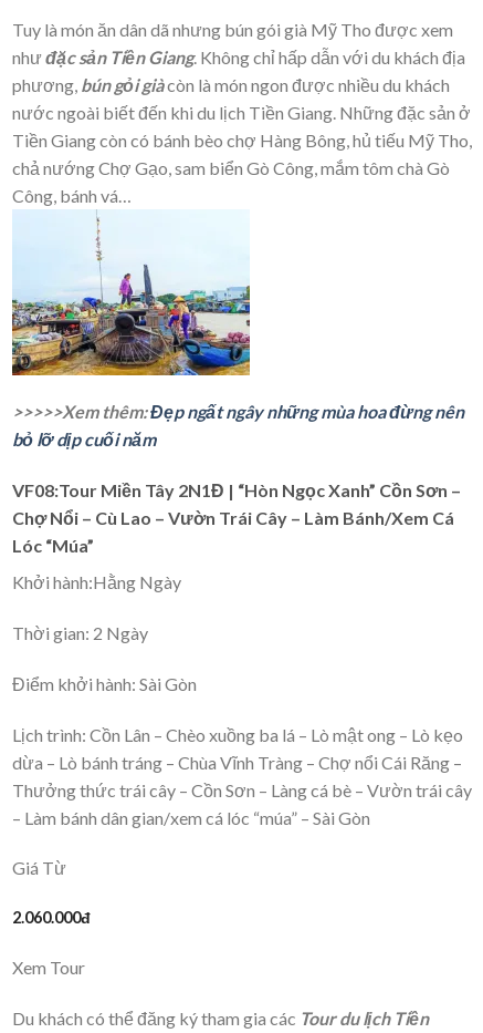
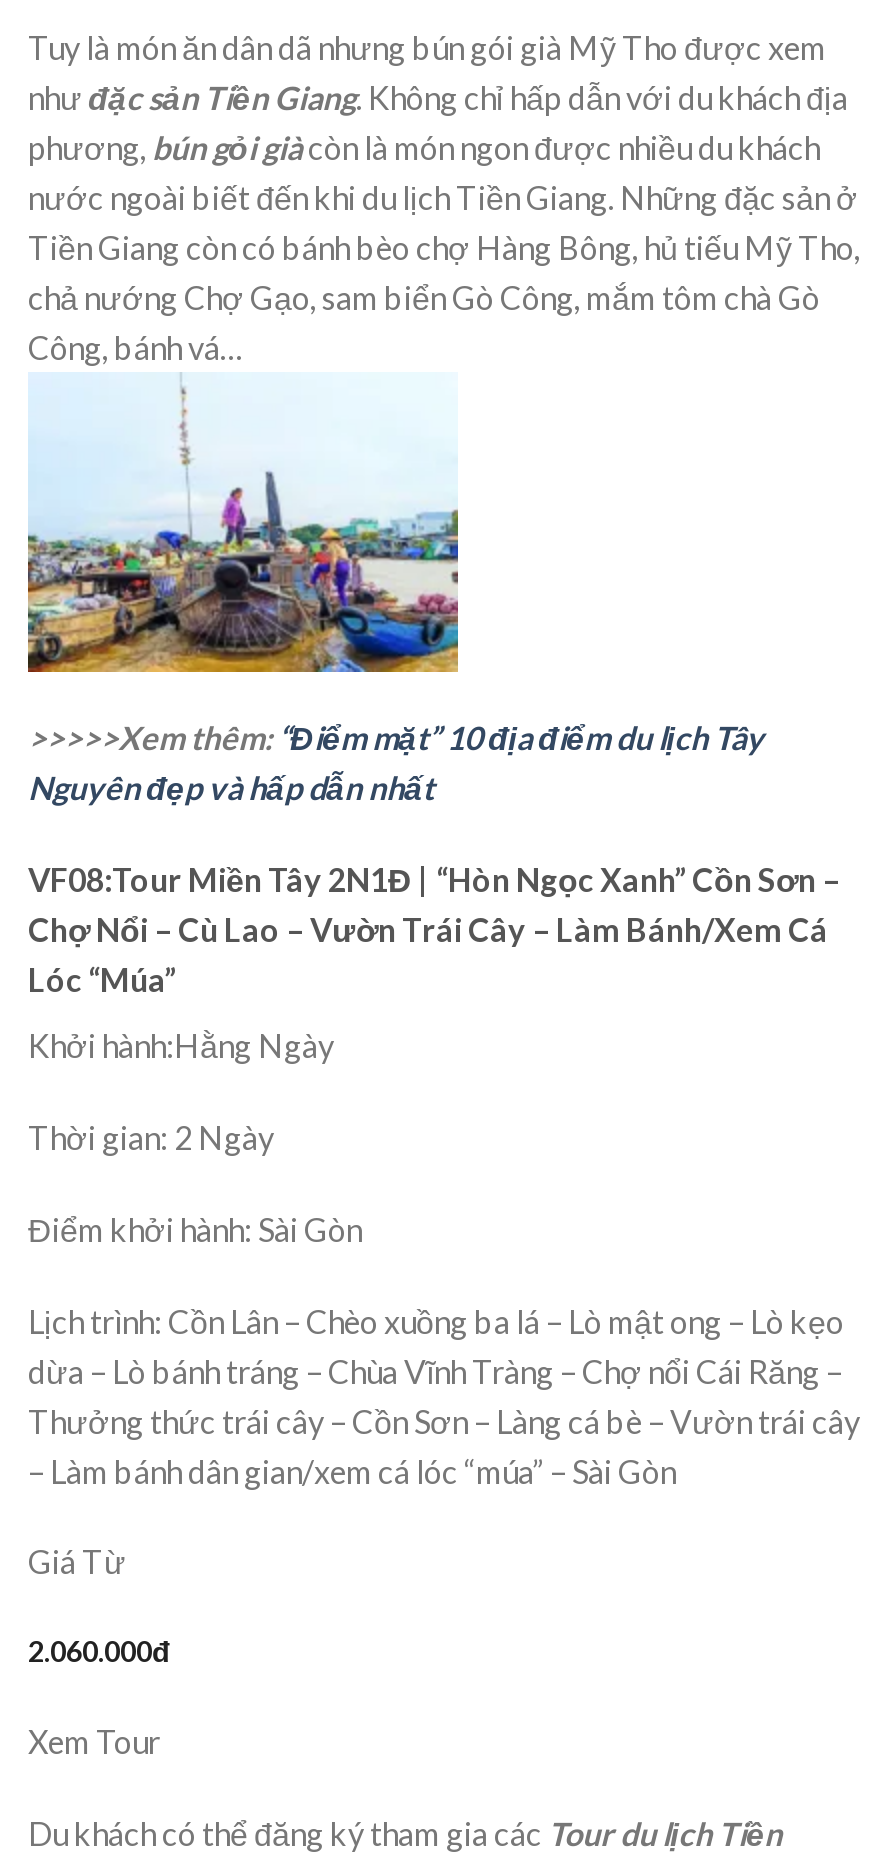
[12,401,464,450] >>>>>Xem thêm: Đẹp ngất ngây những mùa hoa đừng nên | bỏ lỡ dịp cuối năm -> [28,719,764,807] >>>>>Xem thêm: “Điểm mặt” 10 địa điểm du lịch Tây | Nguyên đẹp và hấp dẫn nhất

